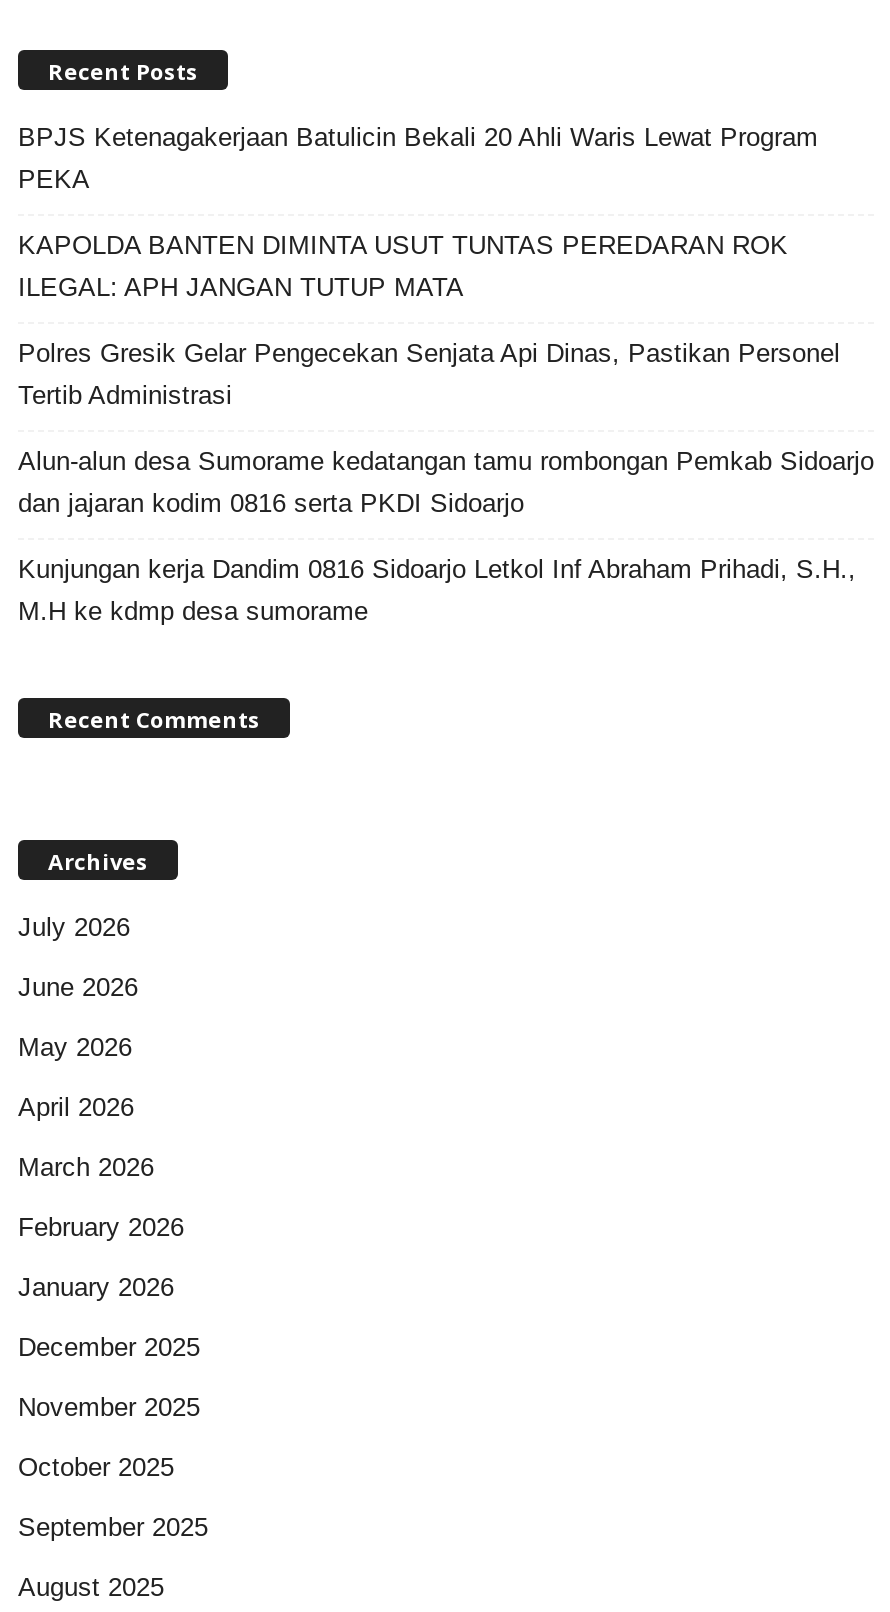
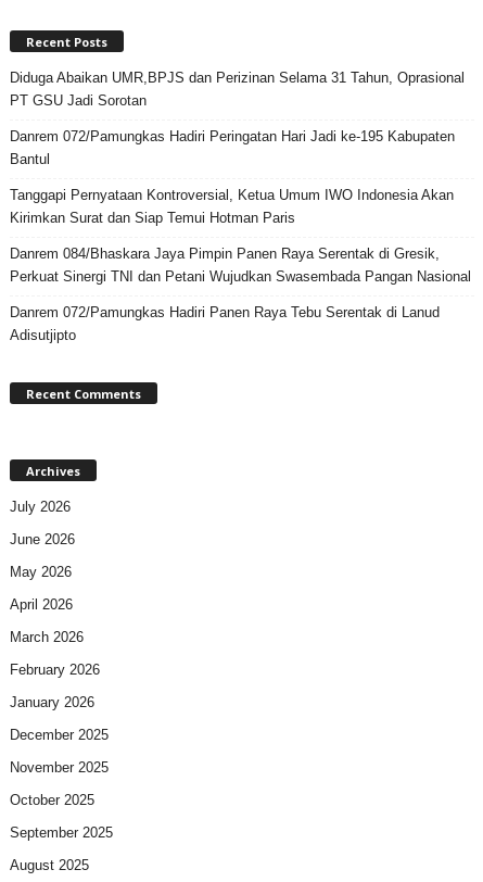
[18,122,818,194] BPJS Ketenagakerjaan Batulicin Bekali 20 Ahli Waris Lewat Program | PEKA -> [10,70,465,109] Diduga Abaikan UMR,BPJS dan Perizinan Selama 31 Tahun, Oprasional | PT GSU Jadi Sorotan
[18,230,788,302] KAPOLDA BANTEN DIMINTA USUT TUNTAS PEREDARAN ROK | ILEGAL: APH JANGAN TUTUP MATA -> [10,128,455,167] Danrem 072/Pamungkas Hadiri Peringatan Hari Jadi ke-195 Kabupaten | Bantul
[18,338,840,410] Polres Gresik Gelar Pengecekan Senjata Api Dinas, Pastikan Personel | Tertib Administrasi -> [10,187,454,226] Tanggapi Pernyataan Kontroversial, Ketua Umum IWO Indonesia Akan | Kirimkan Surat dan Siap Temui Hotman Paris
[18,446,874,518] Alun-alun desa Sumorame kedatangan tamu rombongan Pemkab Sidoarjo | dan jajaran kodim 0816 serta PKDI Sidoarjo -> [10,245,471,285] Danrem 084/Bhaskara Jaya Pimpin Panen Raya Serentak di Gresik, | Perkuat Sinergi TNI dan Petani Wujudkan Swasembada Pangan Nasional
[18,554,856,626] Kunjungan kerja Dandim 0816 Sidoarjo Letkol Inf Abraham Prihadi, S.H., | M.H ke kdmp desa sumorame -> [10,304,440,343] Danrem 072/Pamungkas Hadiri Panen Raya Tebu Serentak di Lanud | Adisutjipto

